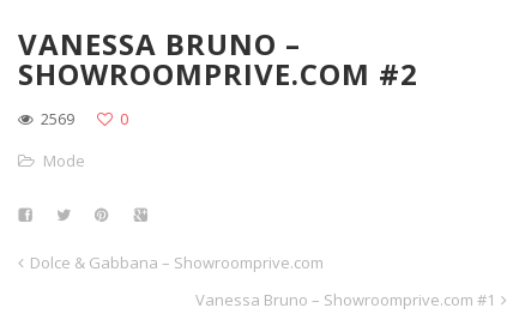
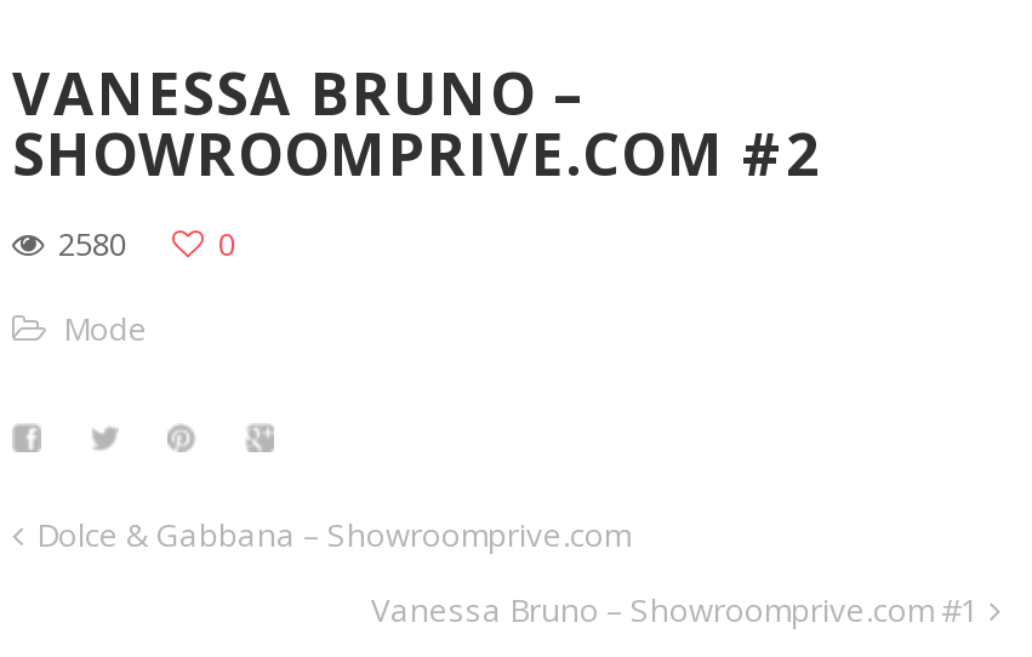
[41,108,74,129] 2569 -> [58,222,126,265] 2580

